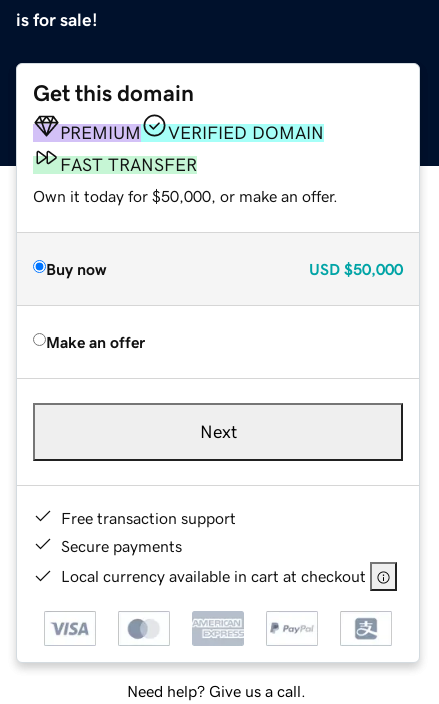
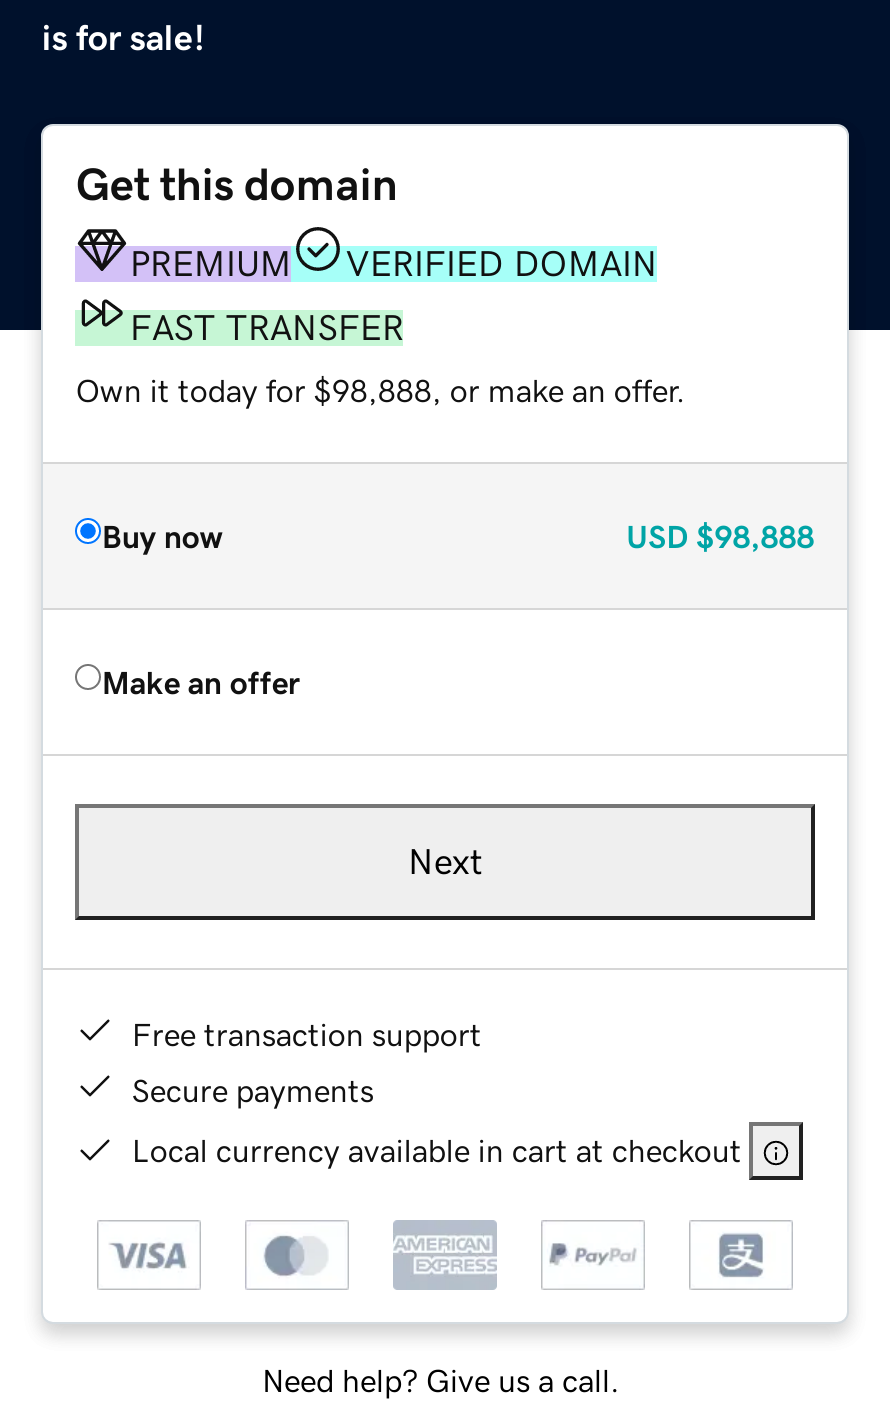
[33,188,338,204] Own it today for $50,000, or make an offer. -> [76,373,686,405] Own it today for $98,888, or make an offer.
[309,261,403,277] USD $50,000 -> [626,519,814,551] USD $98,888

